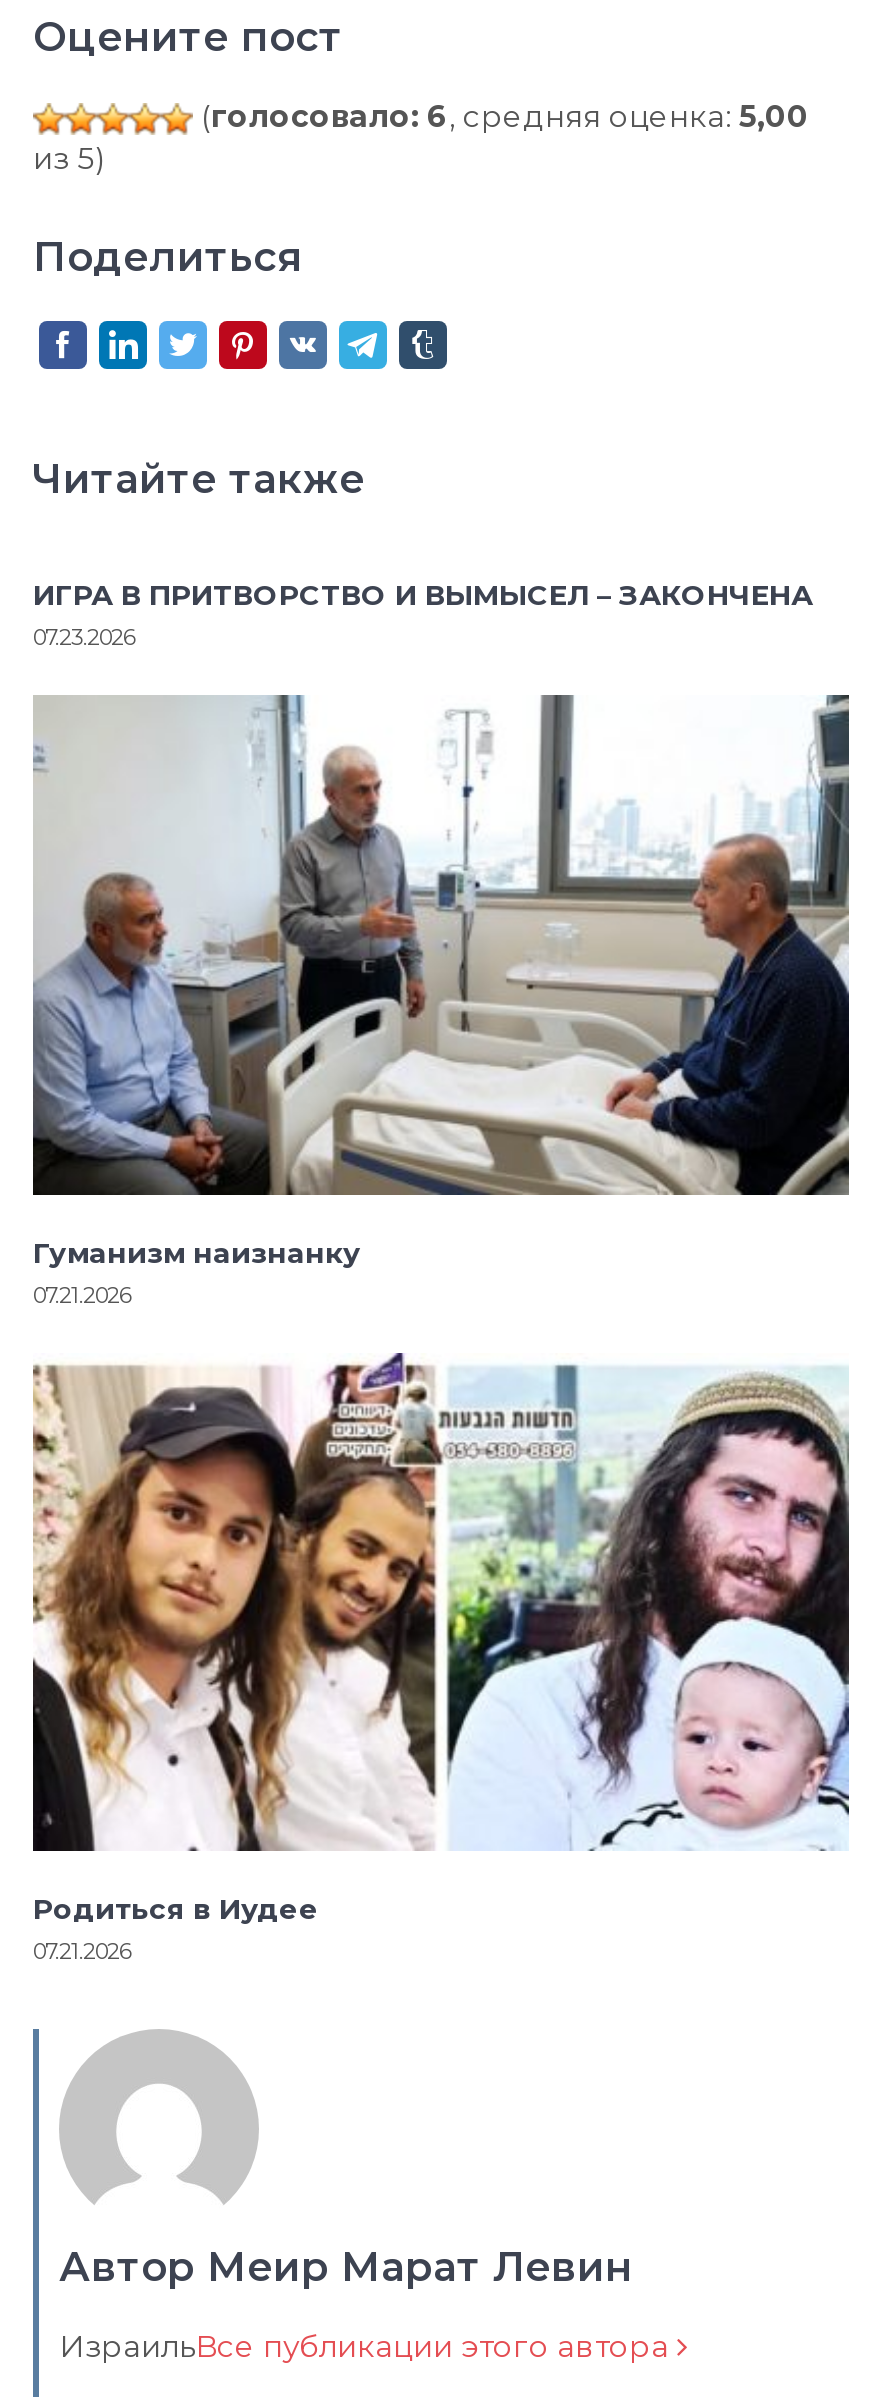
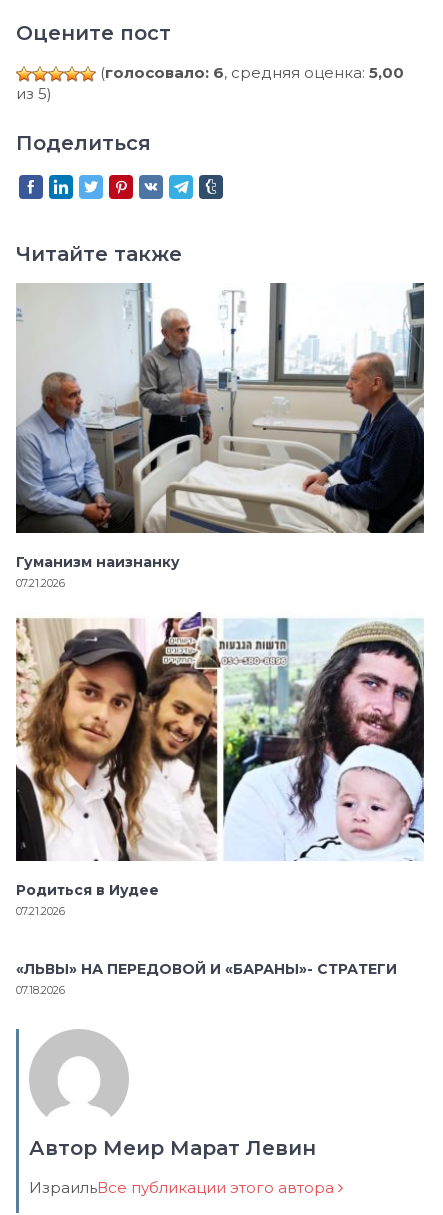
[33,576,813,650] ИГРА В ПРИТВОРСТВО И ВЫМЫСЕЛ – ЗАКОНЧЕНА | 07.23.2026 -> none
moved [31,693,853,1966] -> [15,282,426,918]: [image] | Гуманизм наизнанку | 07.21.2026 | Родиться в Иудее | 07.21.2026
none -> [16,960,405,997] «ЛЬВЫ» НА ПЕРЕДОВОЙ И «БАРАНЫ»- СТРАТЕГИ | 07.18.2026

